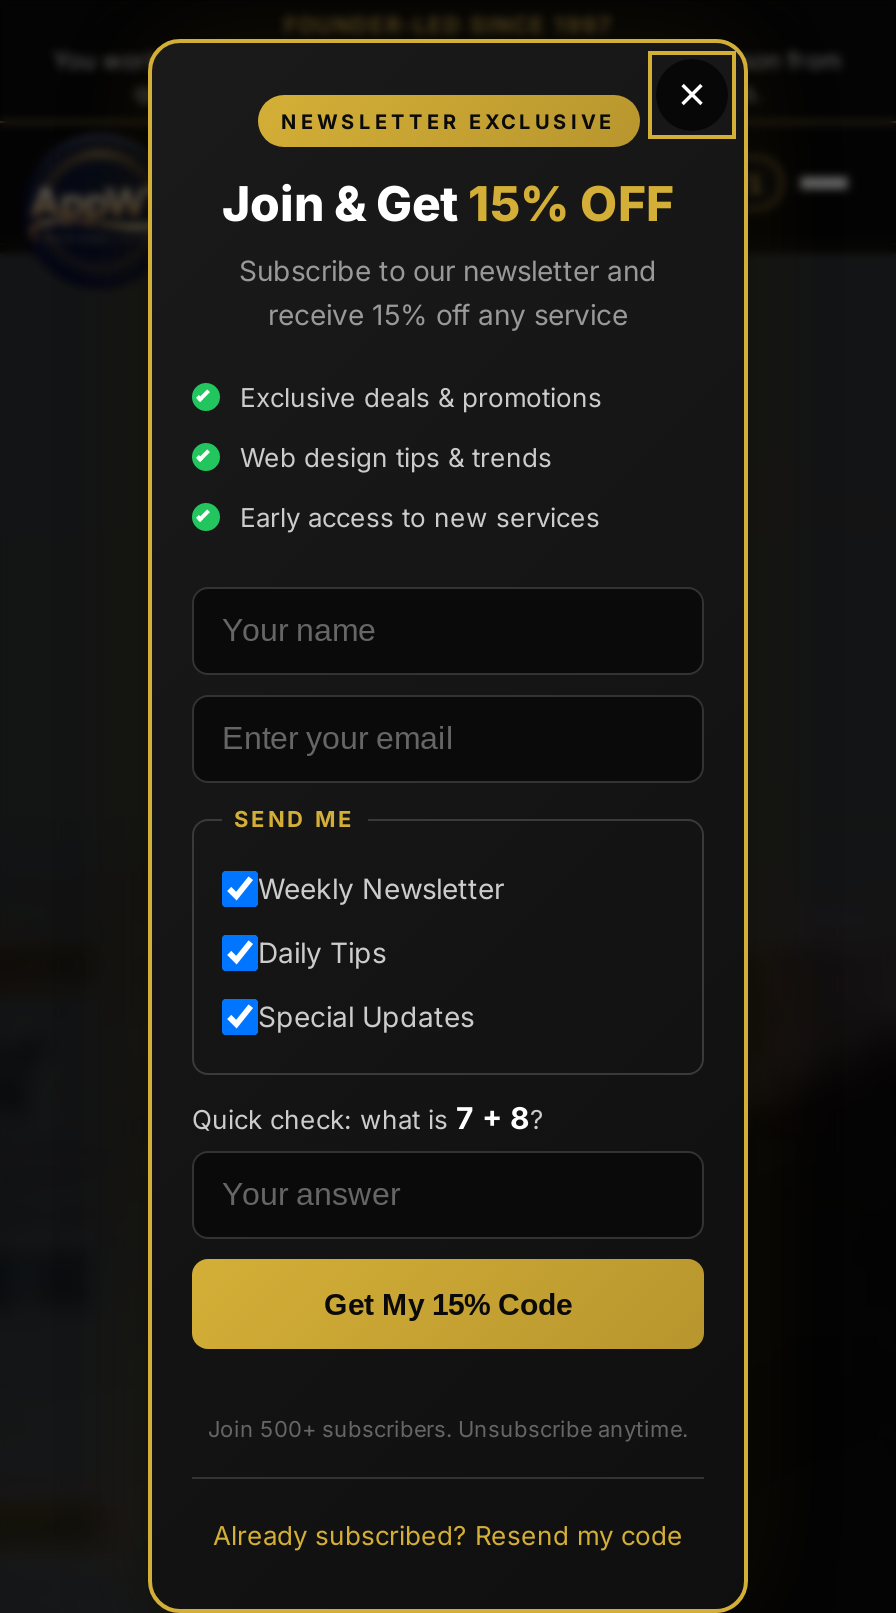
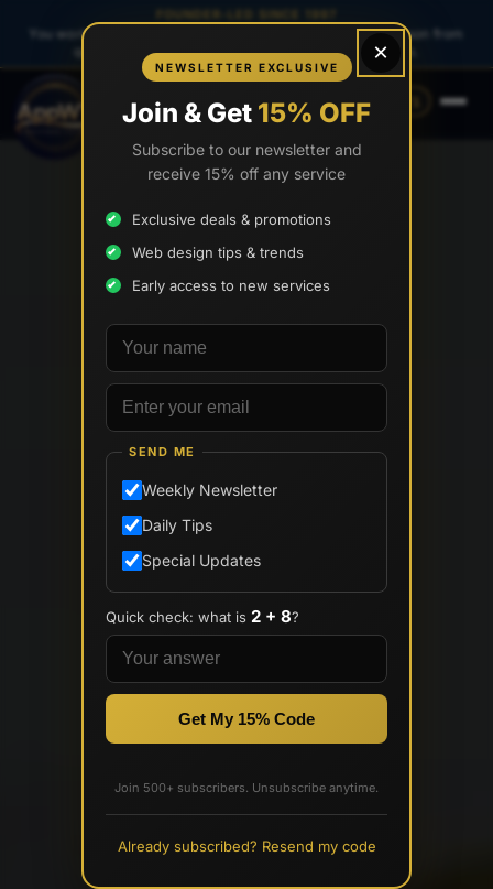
[192,1099,544,1137] Quick check: what is 7 + 8? -> [106,606,299,627] Quick check: what is 2 + 8?

